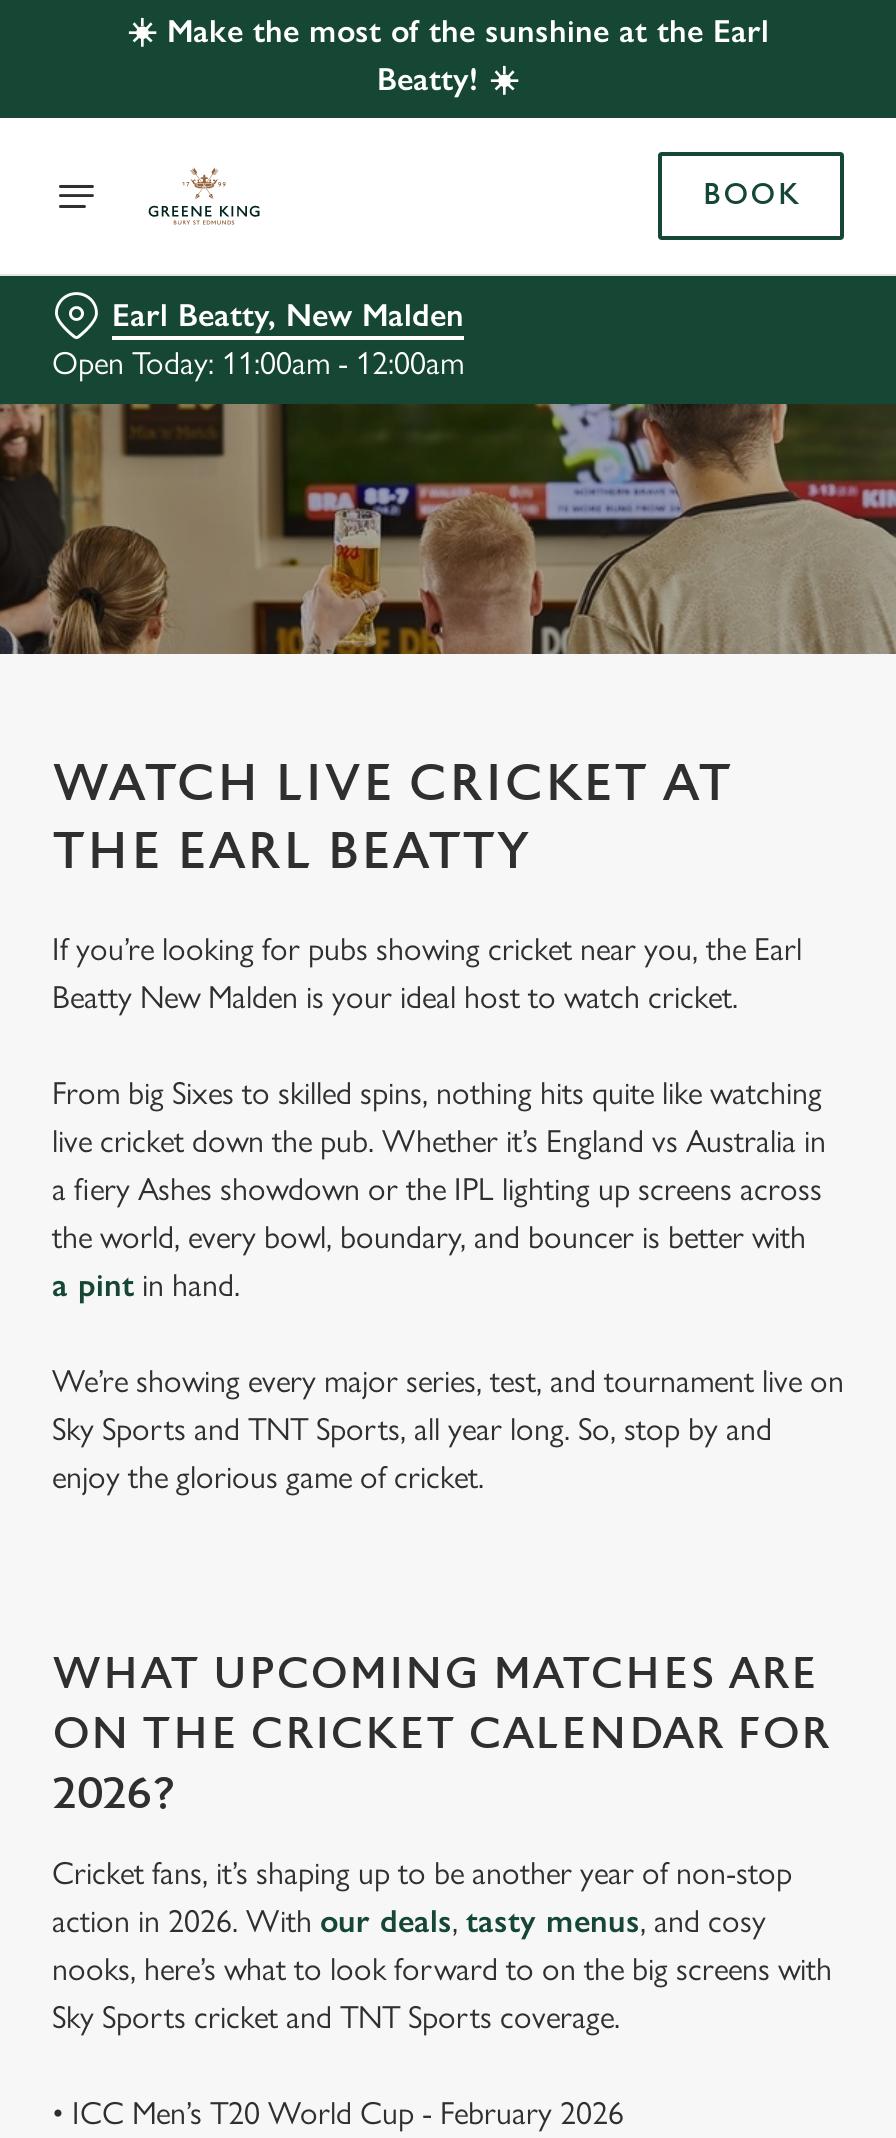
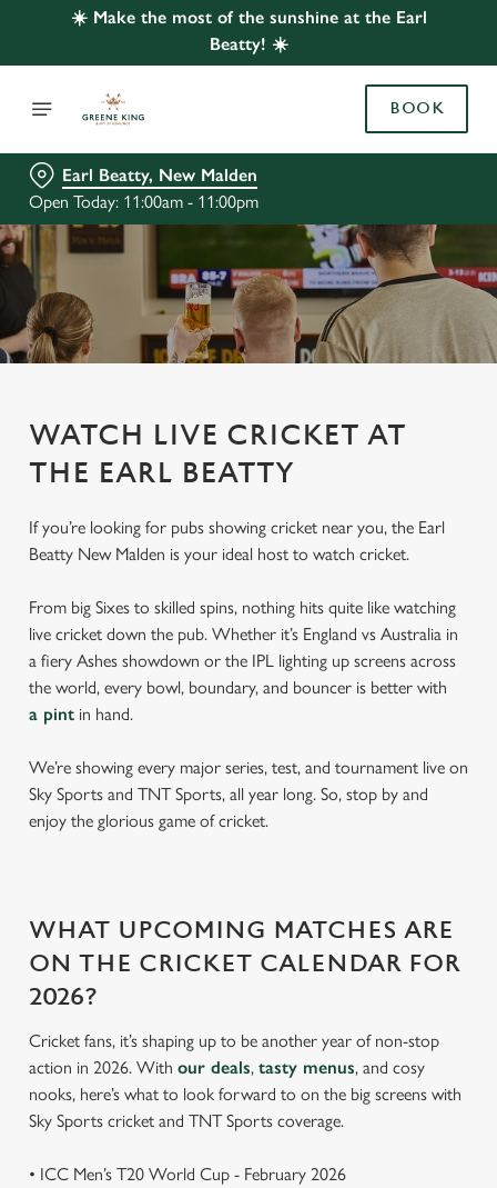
[52,344,464,382] Open Today: 11:00am - 12:00am -> [29,191,258,212] Open Today: 11:00am - 11:00pm

